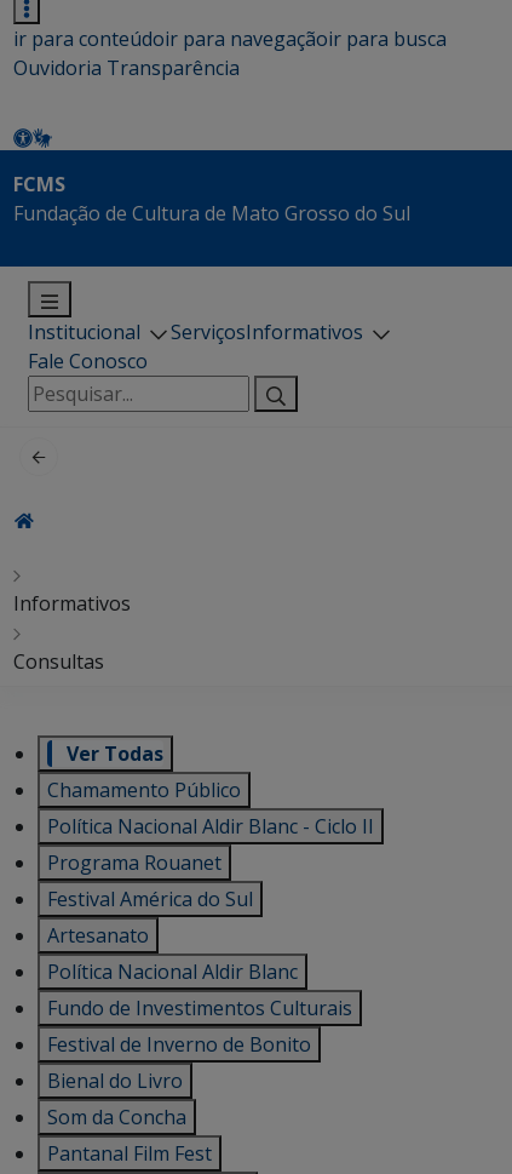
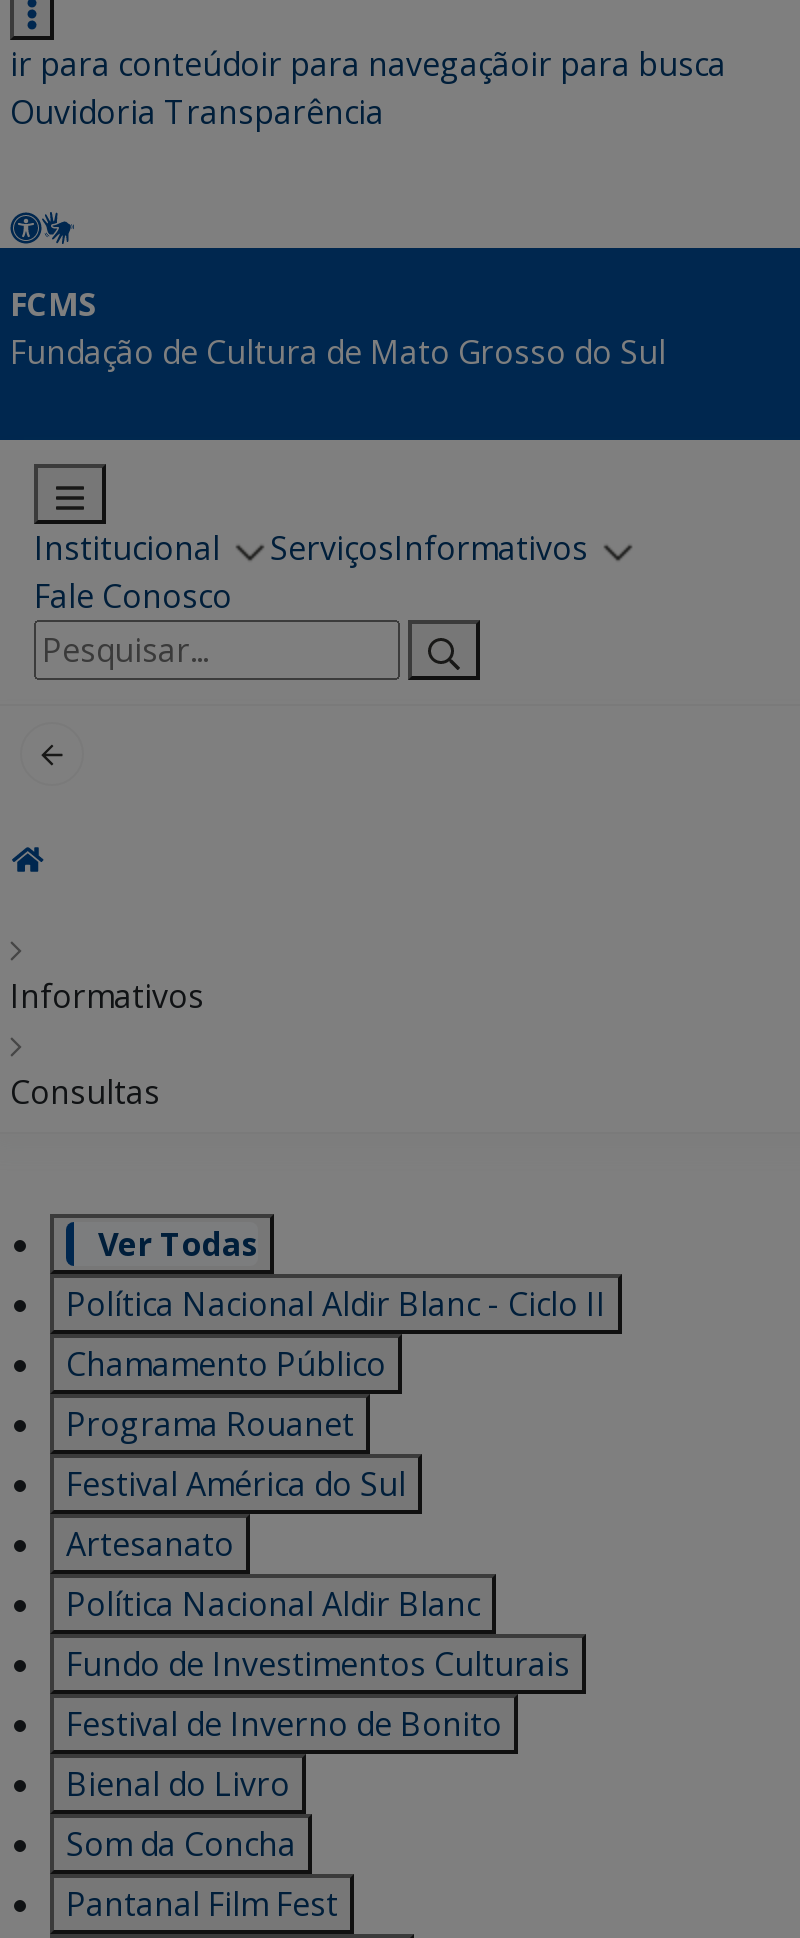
moved [47,777,241,803] -> [66,1342,386,1386]: Chamamento Público
moved [47,813,374,840] -> [66,1282,606,1326]: Política Nacional Aldir Blanc - Ciclo II

